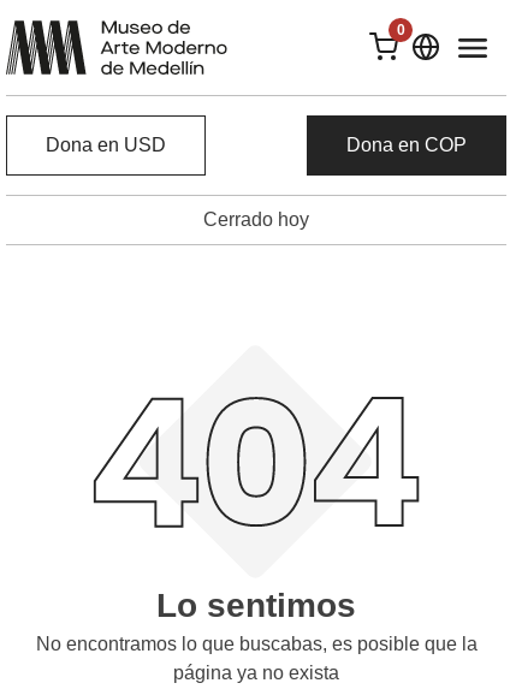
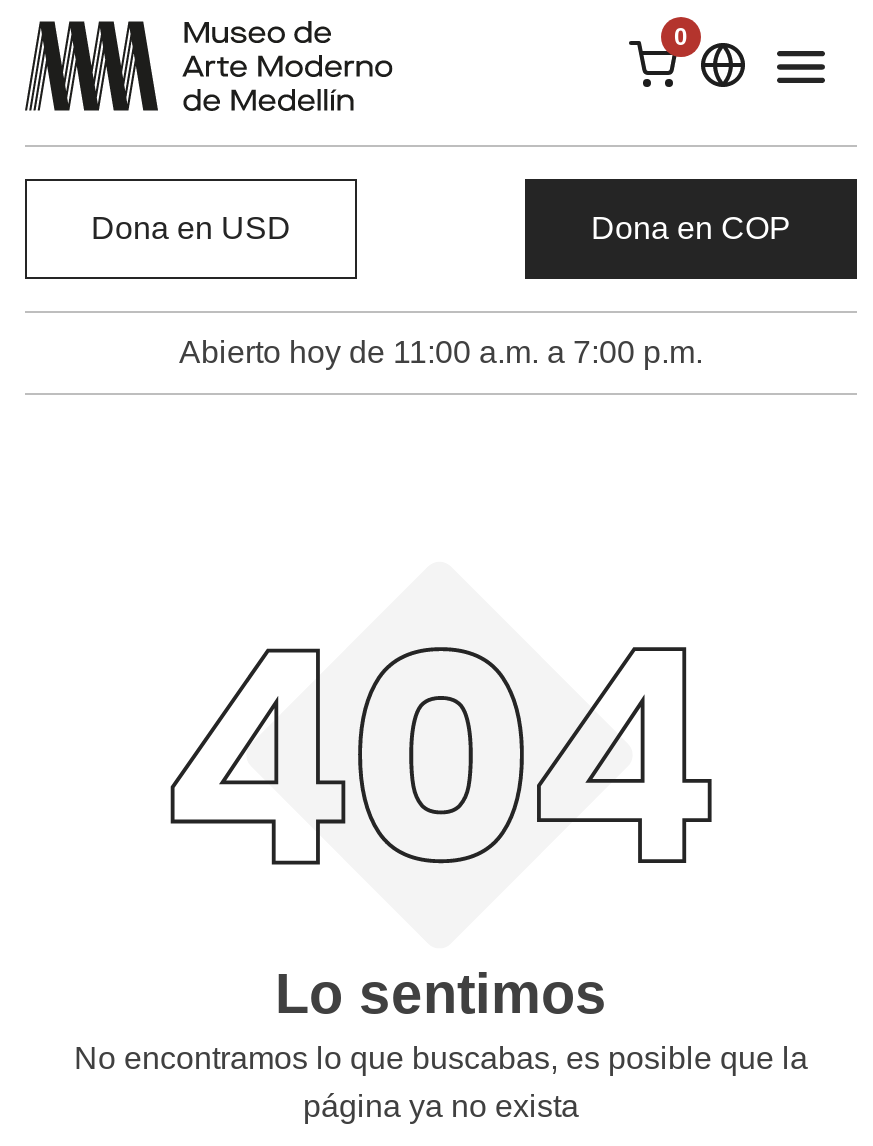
[203,209,309,230] Cerrado hoy -> [179,335,703,369] Abierto hoy de 11:00 a.m. a 7:00 p.m.

